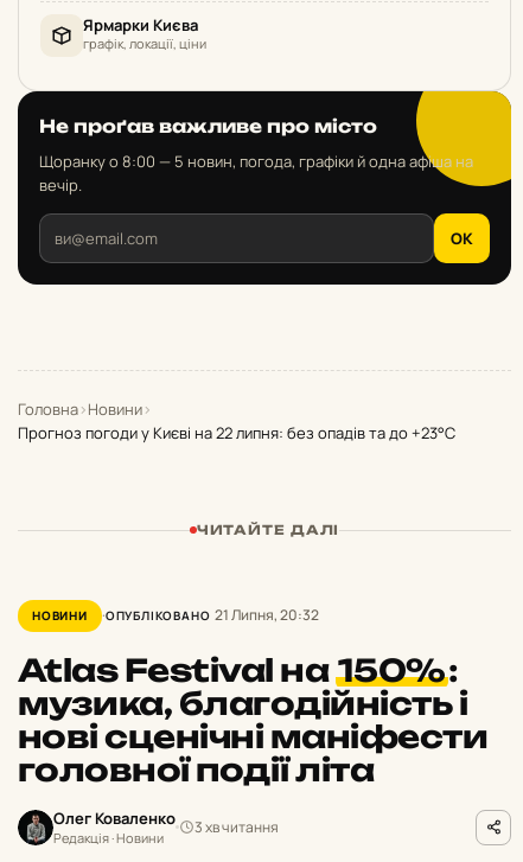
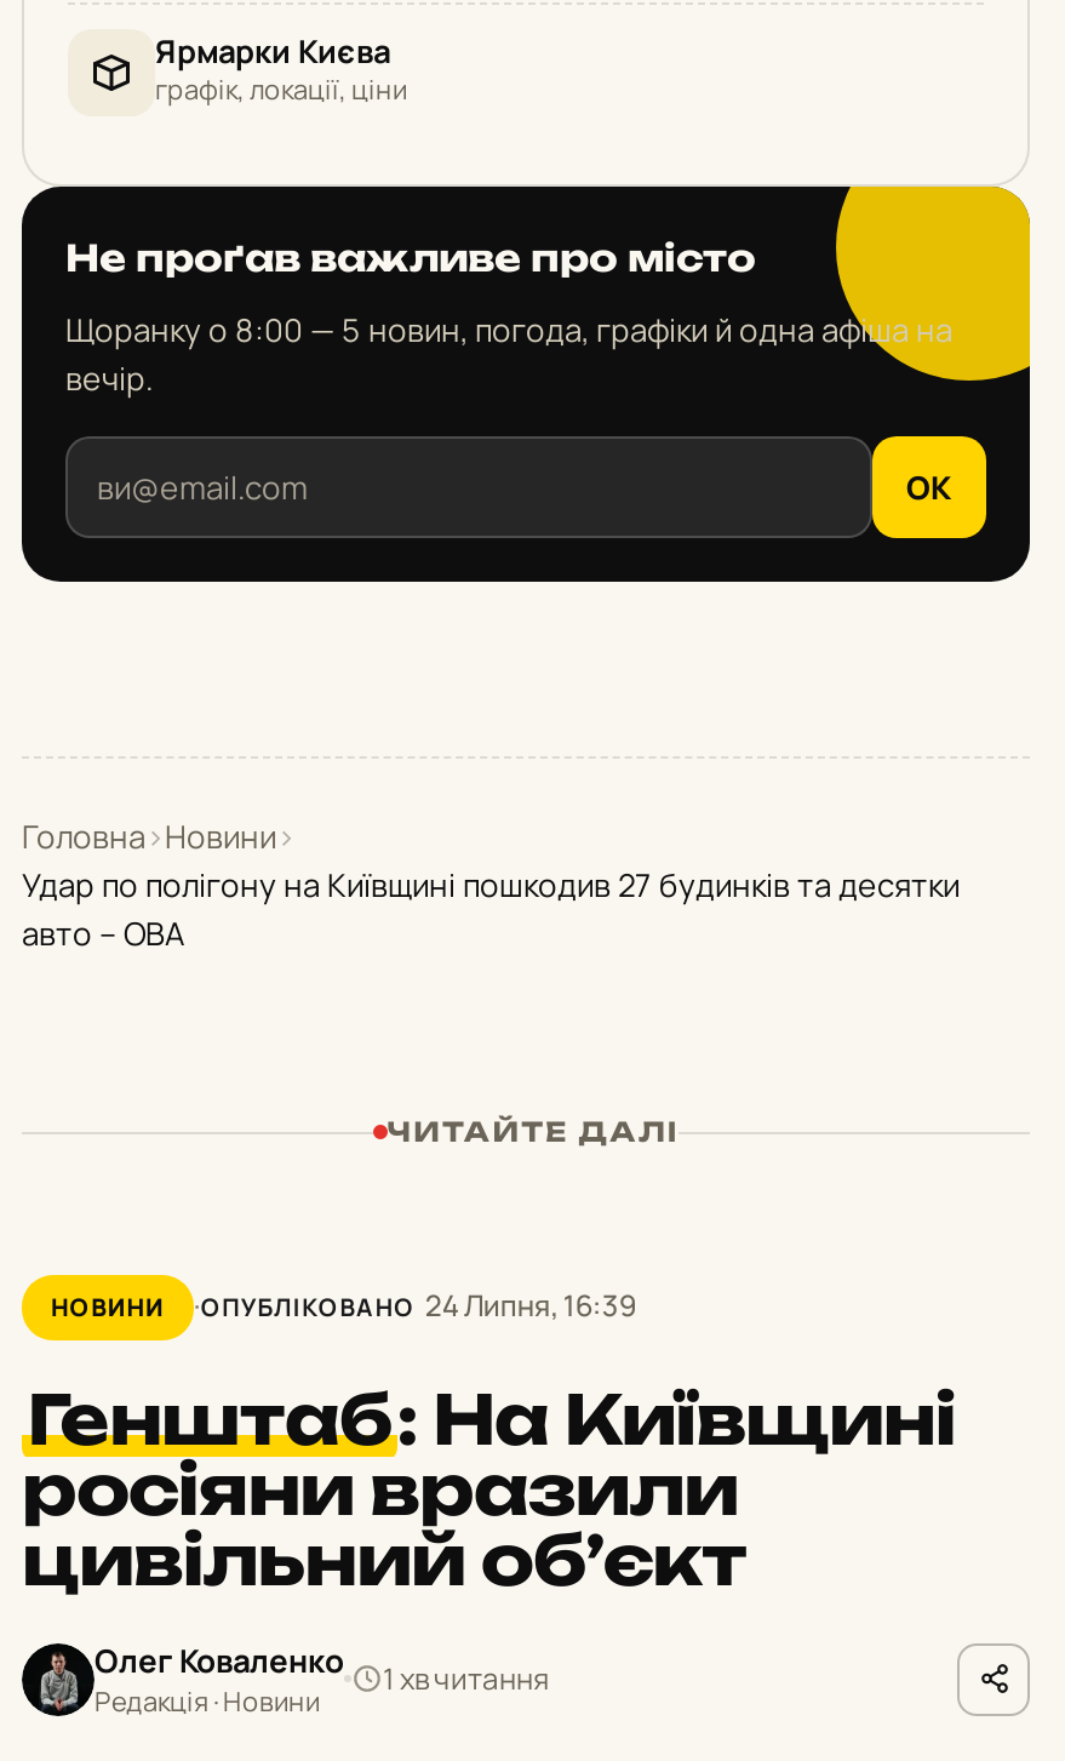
[18,422,455,443] Прогноз погоди у Києві на 22 липня: без опадів та до +23°С -> [22,863,960,955] Удар по полігону на Київщині пошкодив 27 будинків та десятки | авто – ОВА
moved [197,522,340,538] -> [387,1115,679,1149]: ЧИТАЙТЕ ДАЛІ
moved [32,607,88,624] -> [51,1289,164,1323]: НОВИНИ
[105,605,319,625] ОПУБЛІКОВАНО 21 Липня, 20:32 -> [201,1286,636,1327] ОПУБЛІКОВАНО 24 Липня, 16:39
[18,651,487,788] Atlas Festival на 150% : | музика, благодійність і | нові сценічні маніфести | головної події літа -> [22,1377,955,1602] Генштаб : На Київщині | росіяни вразили | цивільний об’єкт
[53,807,279,837] Олег Коваленко 3 хв читання -> [95,1638,550,1699] Олег Коваленко 1 хв читання

